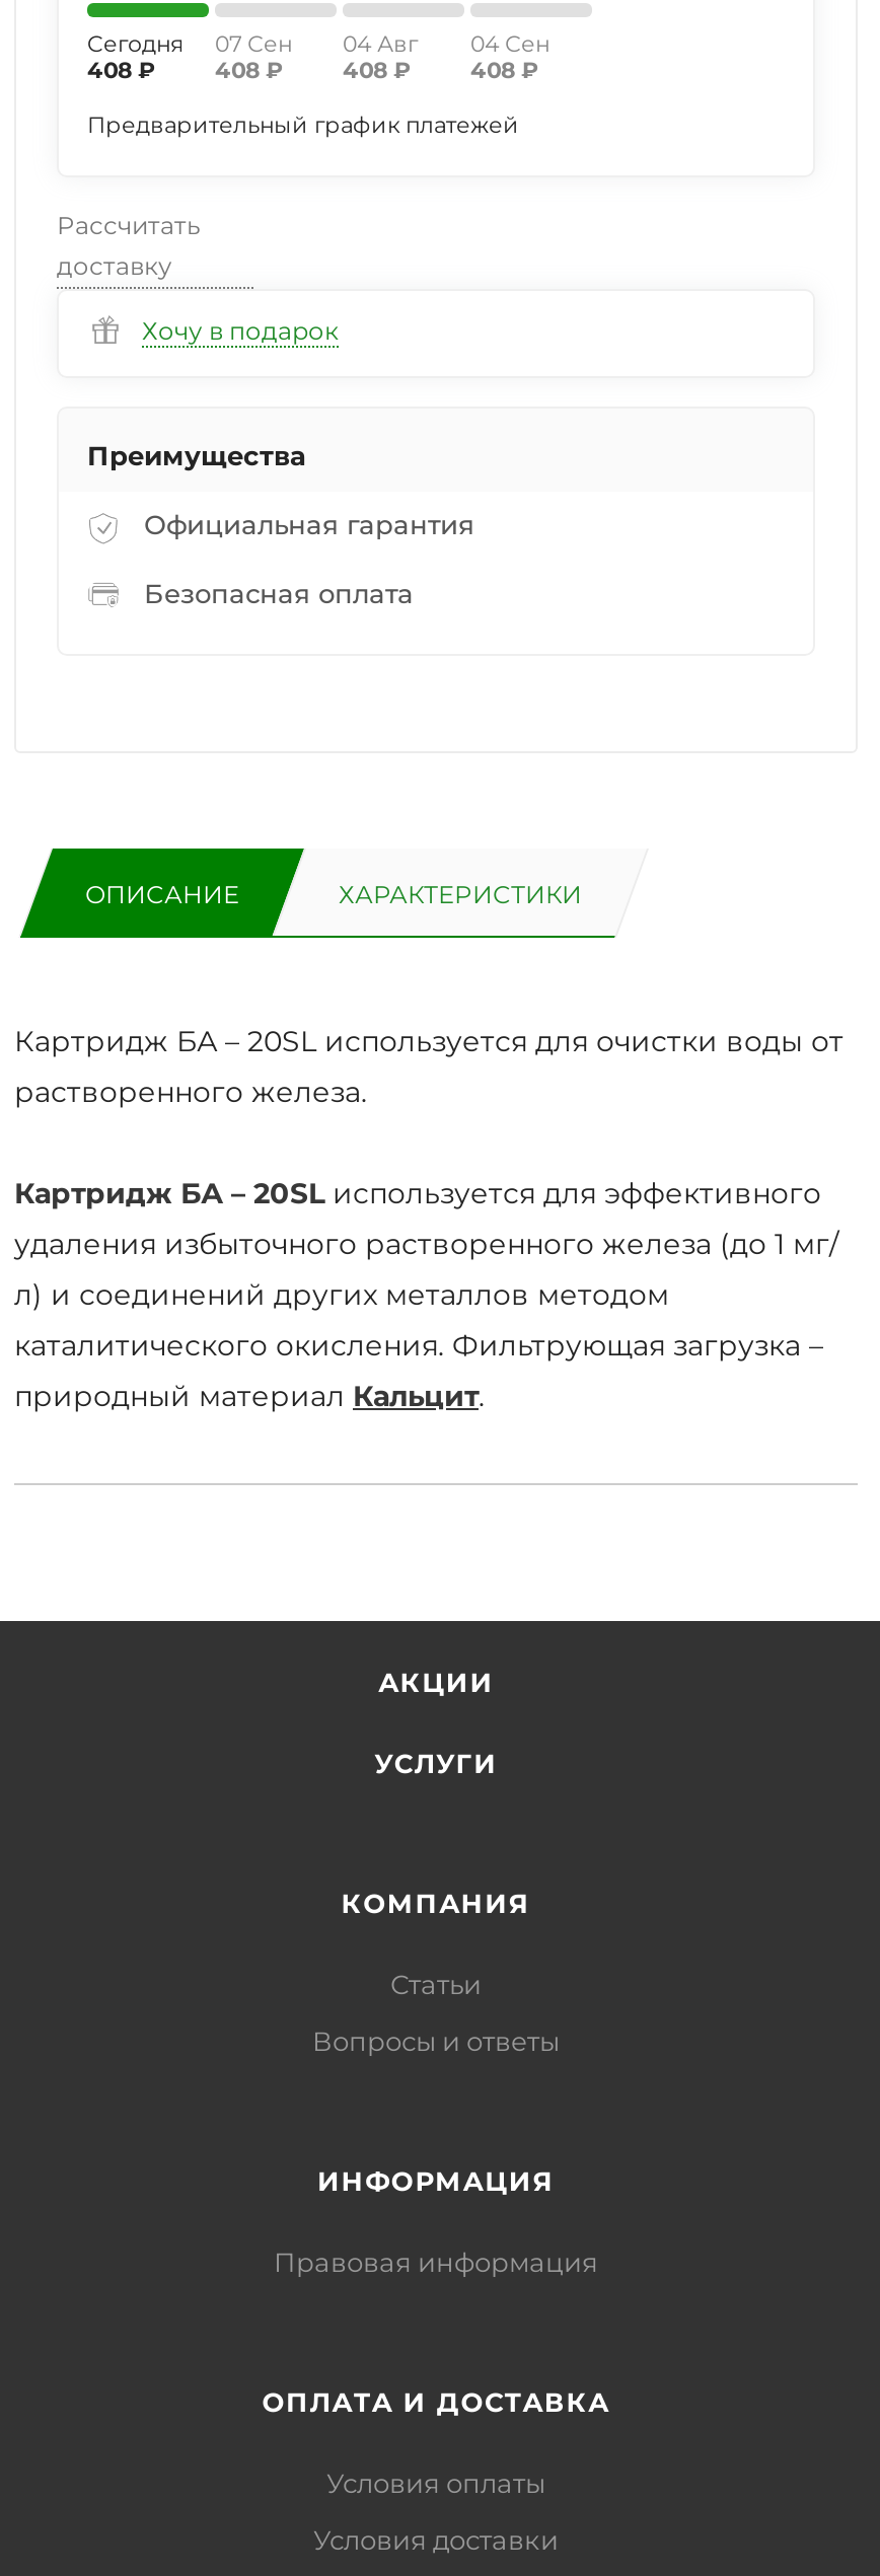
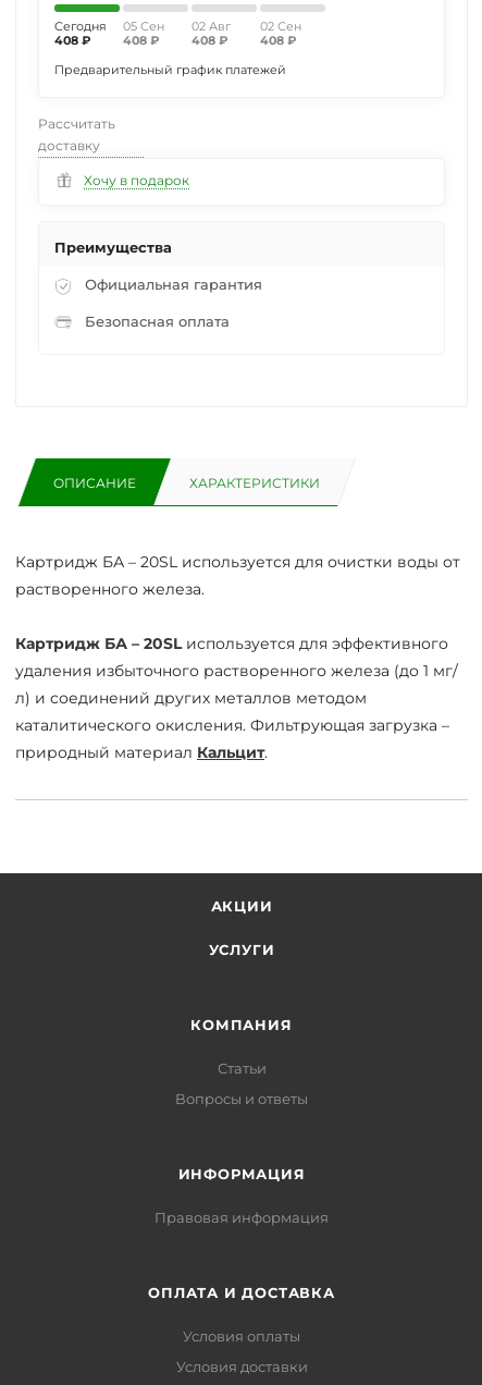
[215,29,292,58] 07 Сен -> [123,19,164,34] 05 Сен
[343,29,418,58] 04 Авг -> [191,19,231,34] 02 Авг
[470,29,549,58] 04 Сен -> [260,19,301,34] 02 Сен

